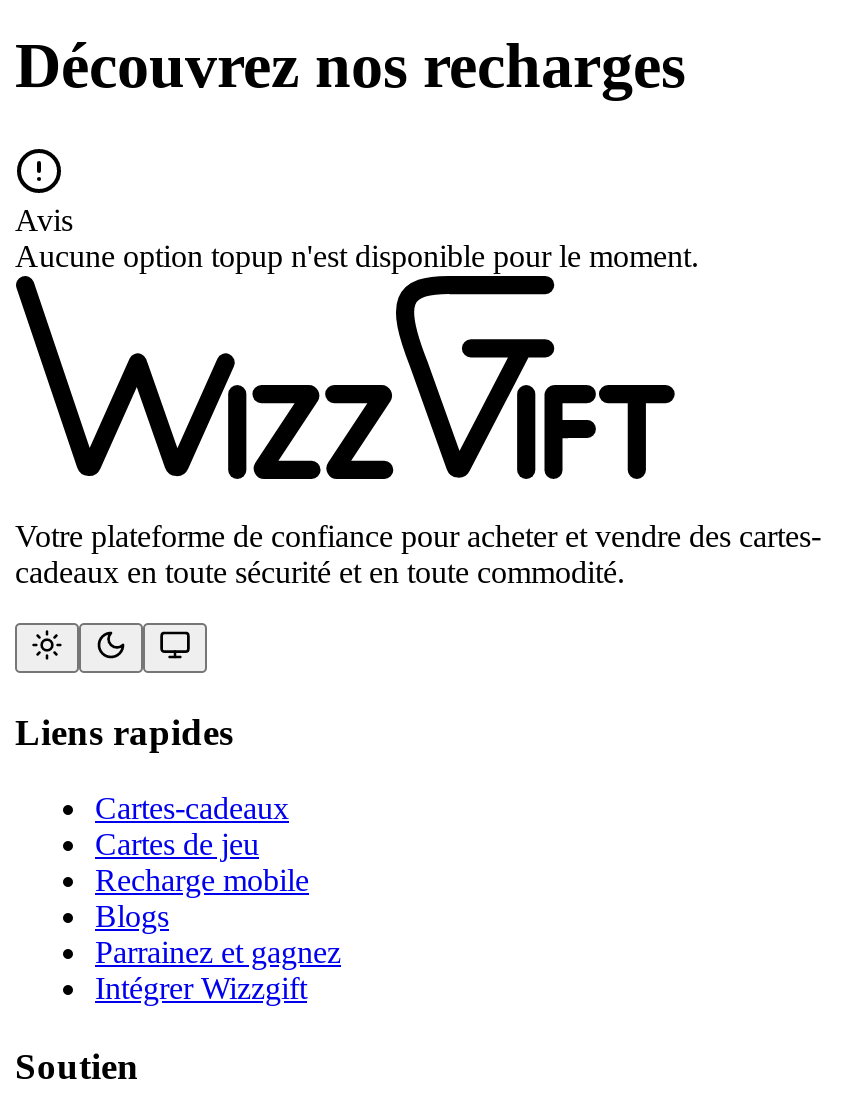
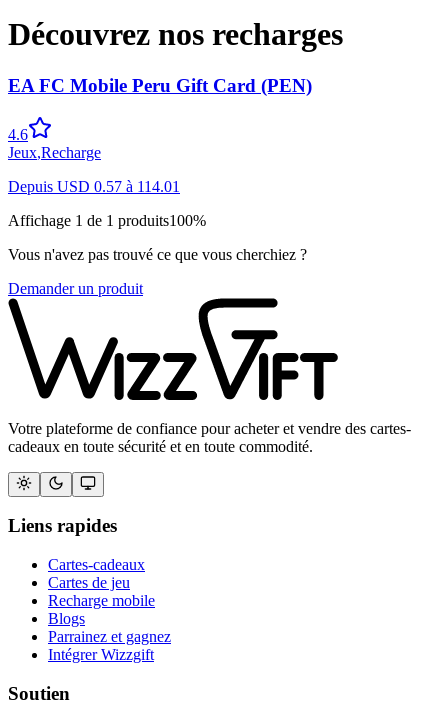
[15,203,699,273] Avis | Aucune option topup n'est disponible pour le moment. -> [8,75,312,296] EA FC Mobile Peru Gift Card (PEN) | 4.6 | Jeux,Recharge | Depuis USD 0.57 à 114.01 | Affichage 1 de 1 produits100% | Vous n'avez pas trouvé ce que vous cherchiez ? | Demander un produit

